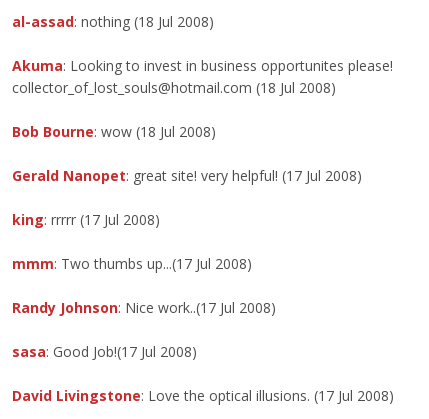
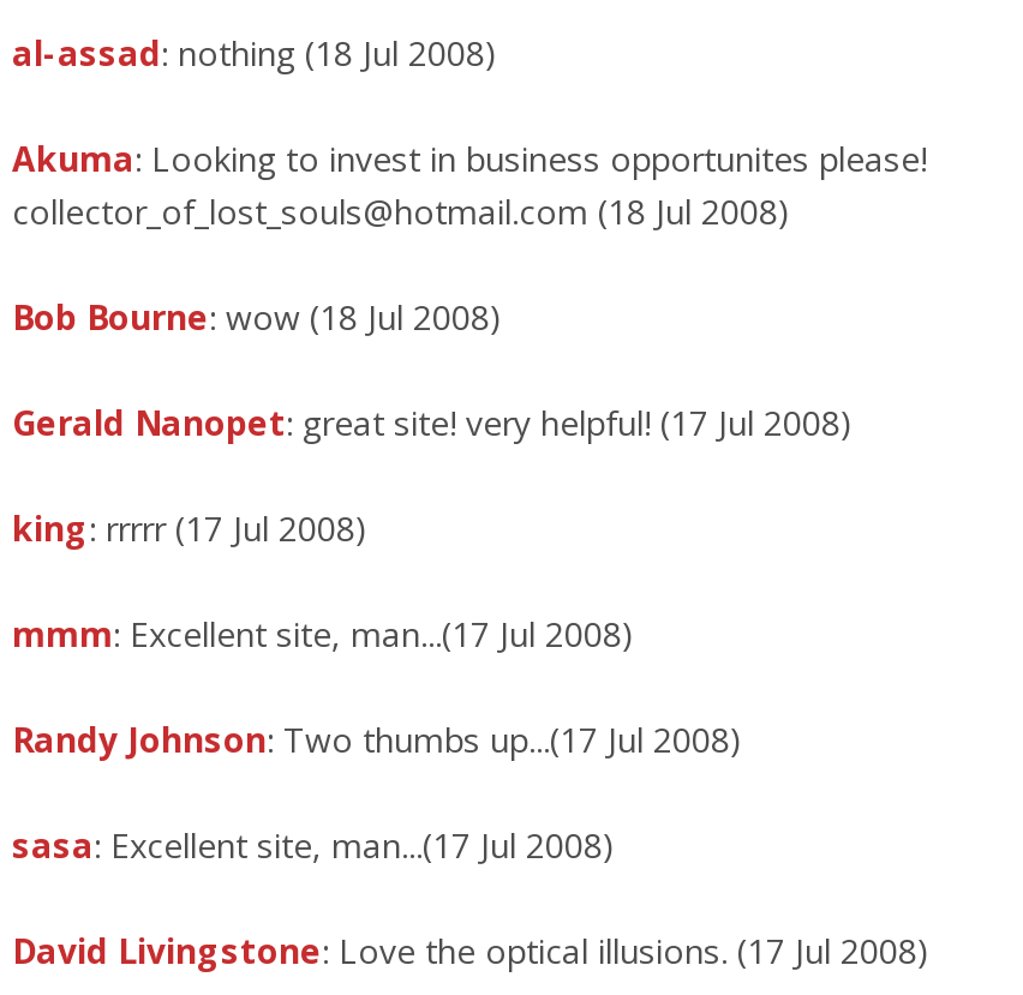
[12,254,252,273] mmm: Two thumbs up...(17 Jul 2008) -> [12,611,634,657] mmm: Excellent site, man...(17 Jul 2008)
[12,298,276,317] Randy Johnson: Nice work..(17 Jul 2008) -> [12,717,742,762] Randy Johnson: Two thumbs up...(17 Jul 2008)
[12,342,197,361] sasa: Good Job!(17 Jul 2008) -> [12,822,615,868] sasa: Excellent site, man...(17 Jul 2008)

